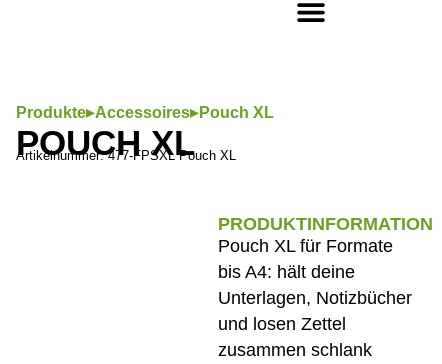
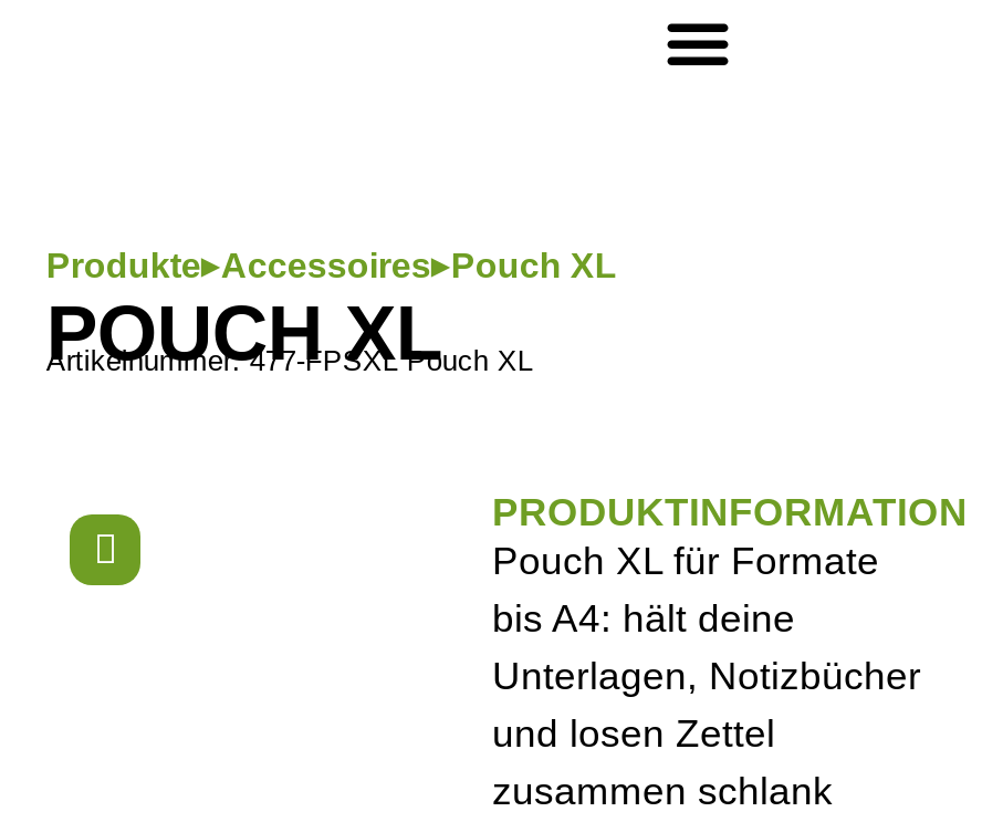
none -> [67,512,143,587] [image]

